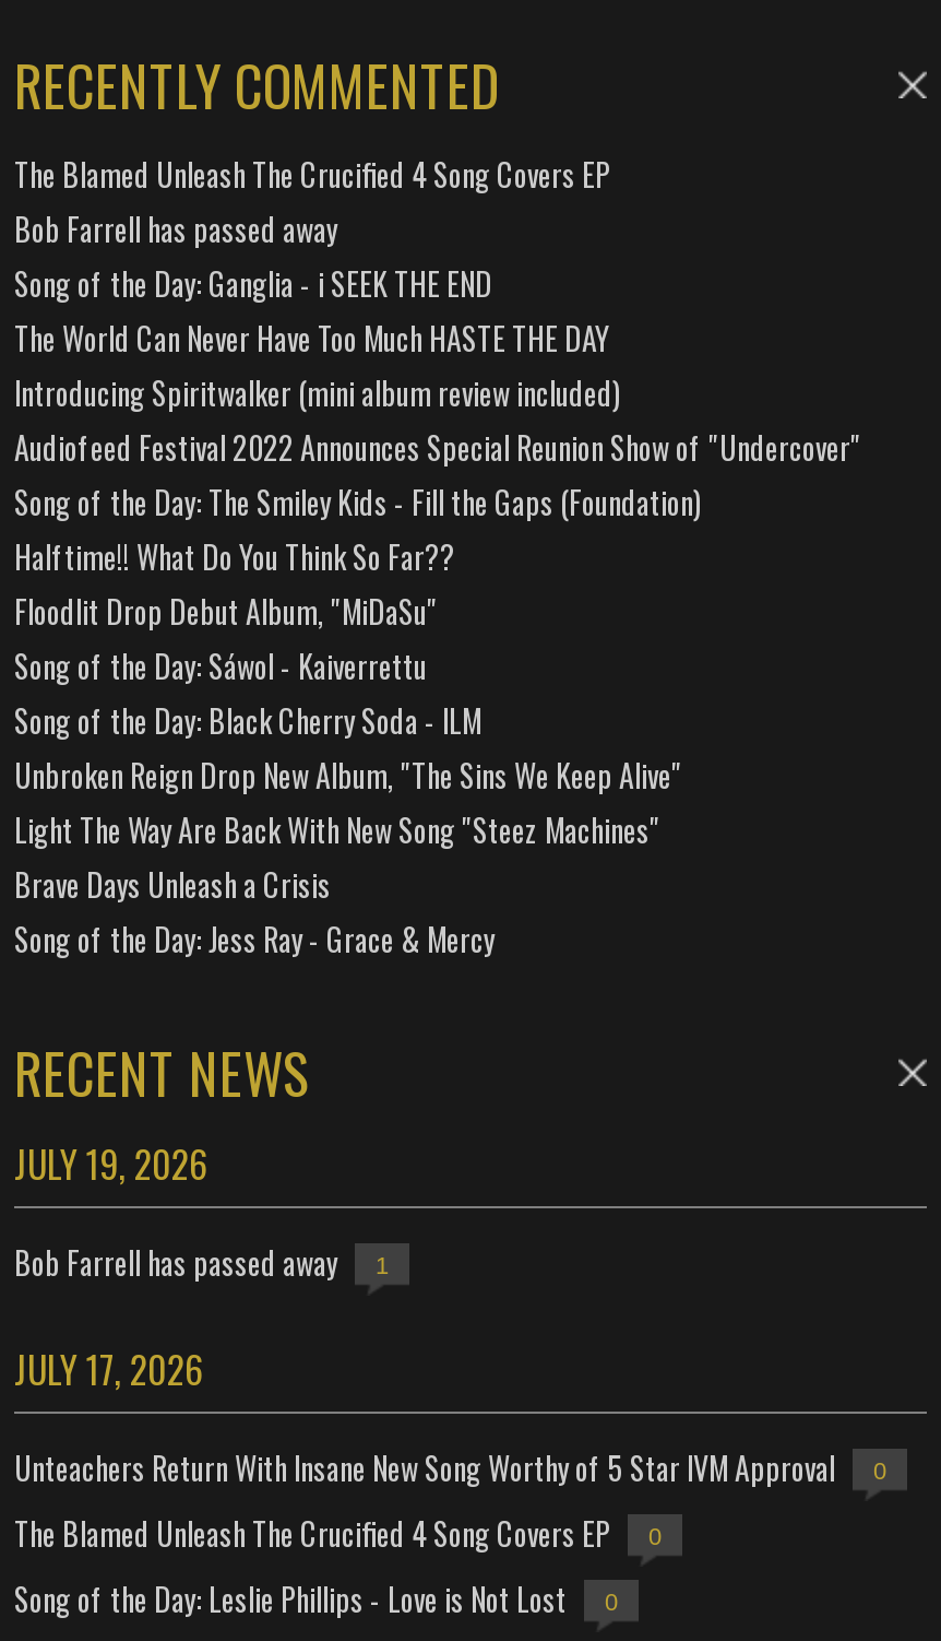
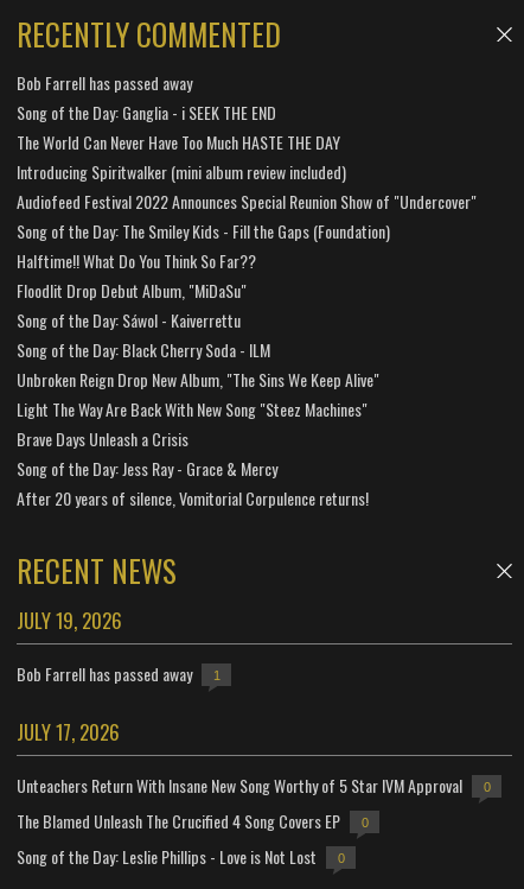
[14,151,610,196] The Blamed Unleash The Crucified 4 Song Covers EP -> none
moved [14,205,861,961] -> [17,70,477,481]: Bob Farrell has passed away | Song of the Day: Ganglia - i SEEK THE END | The World Can Never Have Too Much HASTE THE DAY | ... | Brave Days Unleash a Crisis | Song of the Day: Jess Ray - Grace & Mercy
none -> [17,485,369,510] After 20 years of silence, Vomitorial Corpulence returns!

